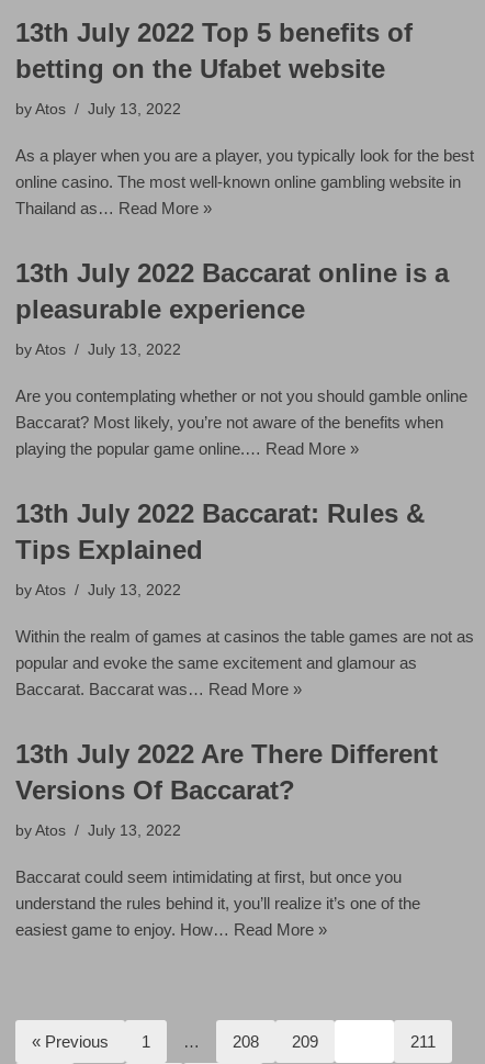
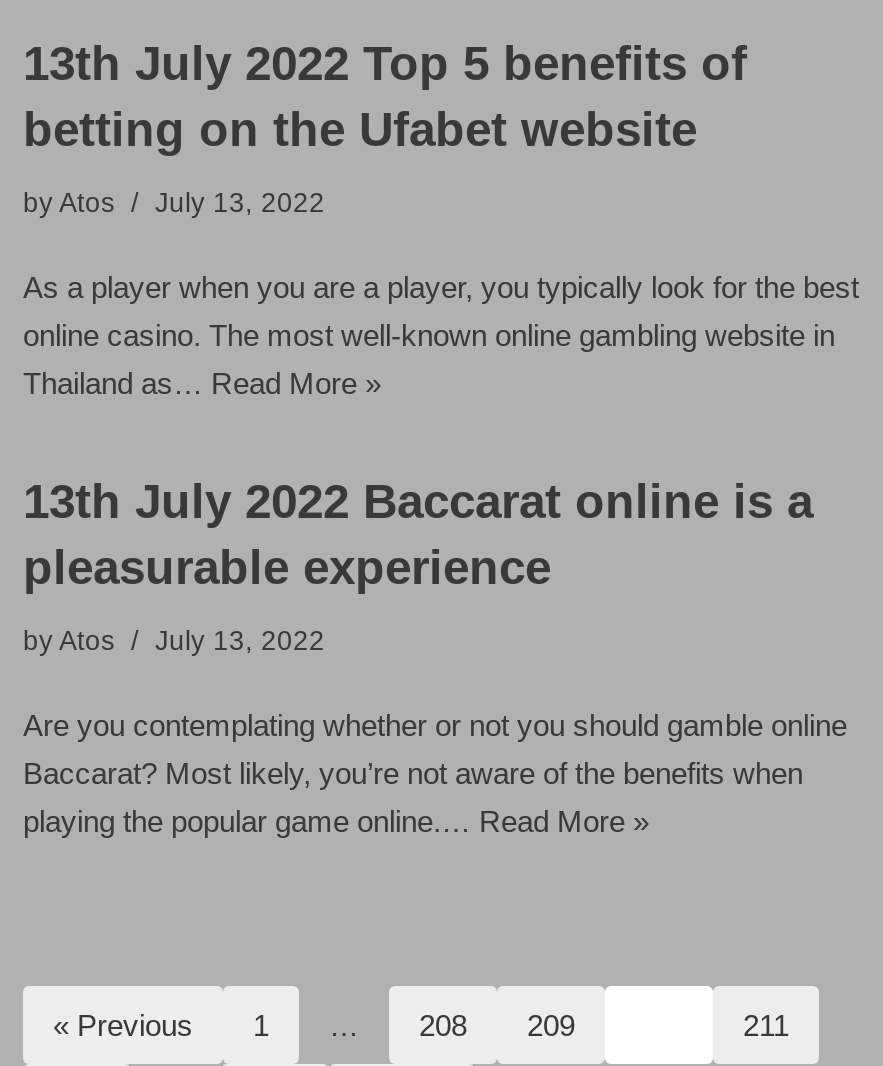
[15,499,474,939] 13th July 2022 Baccarat: Rules & | Tips Explained | by Atos | July 13, 2022 | Within the realm of games at casinos the table games are not as | popular and evoke the same excitement and glamour as | Baccarat. Baccarat was… Read More » | 13th July 2022 Are There Different | Versions Of Baccarat? | by Atos | July 13, 2022 | Baccarat could seem intimidating at first, but once you | understand the rules behind it, you’ll realize it’s one of the | easiest game to enjoy. How… Read More » -> none

